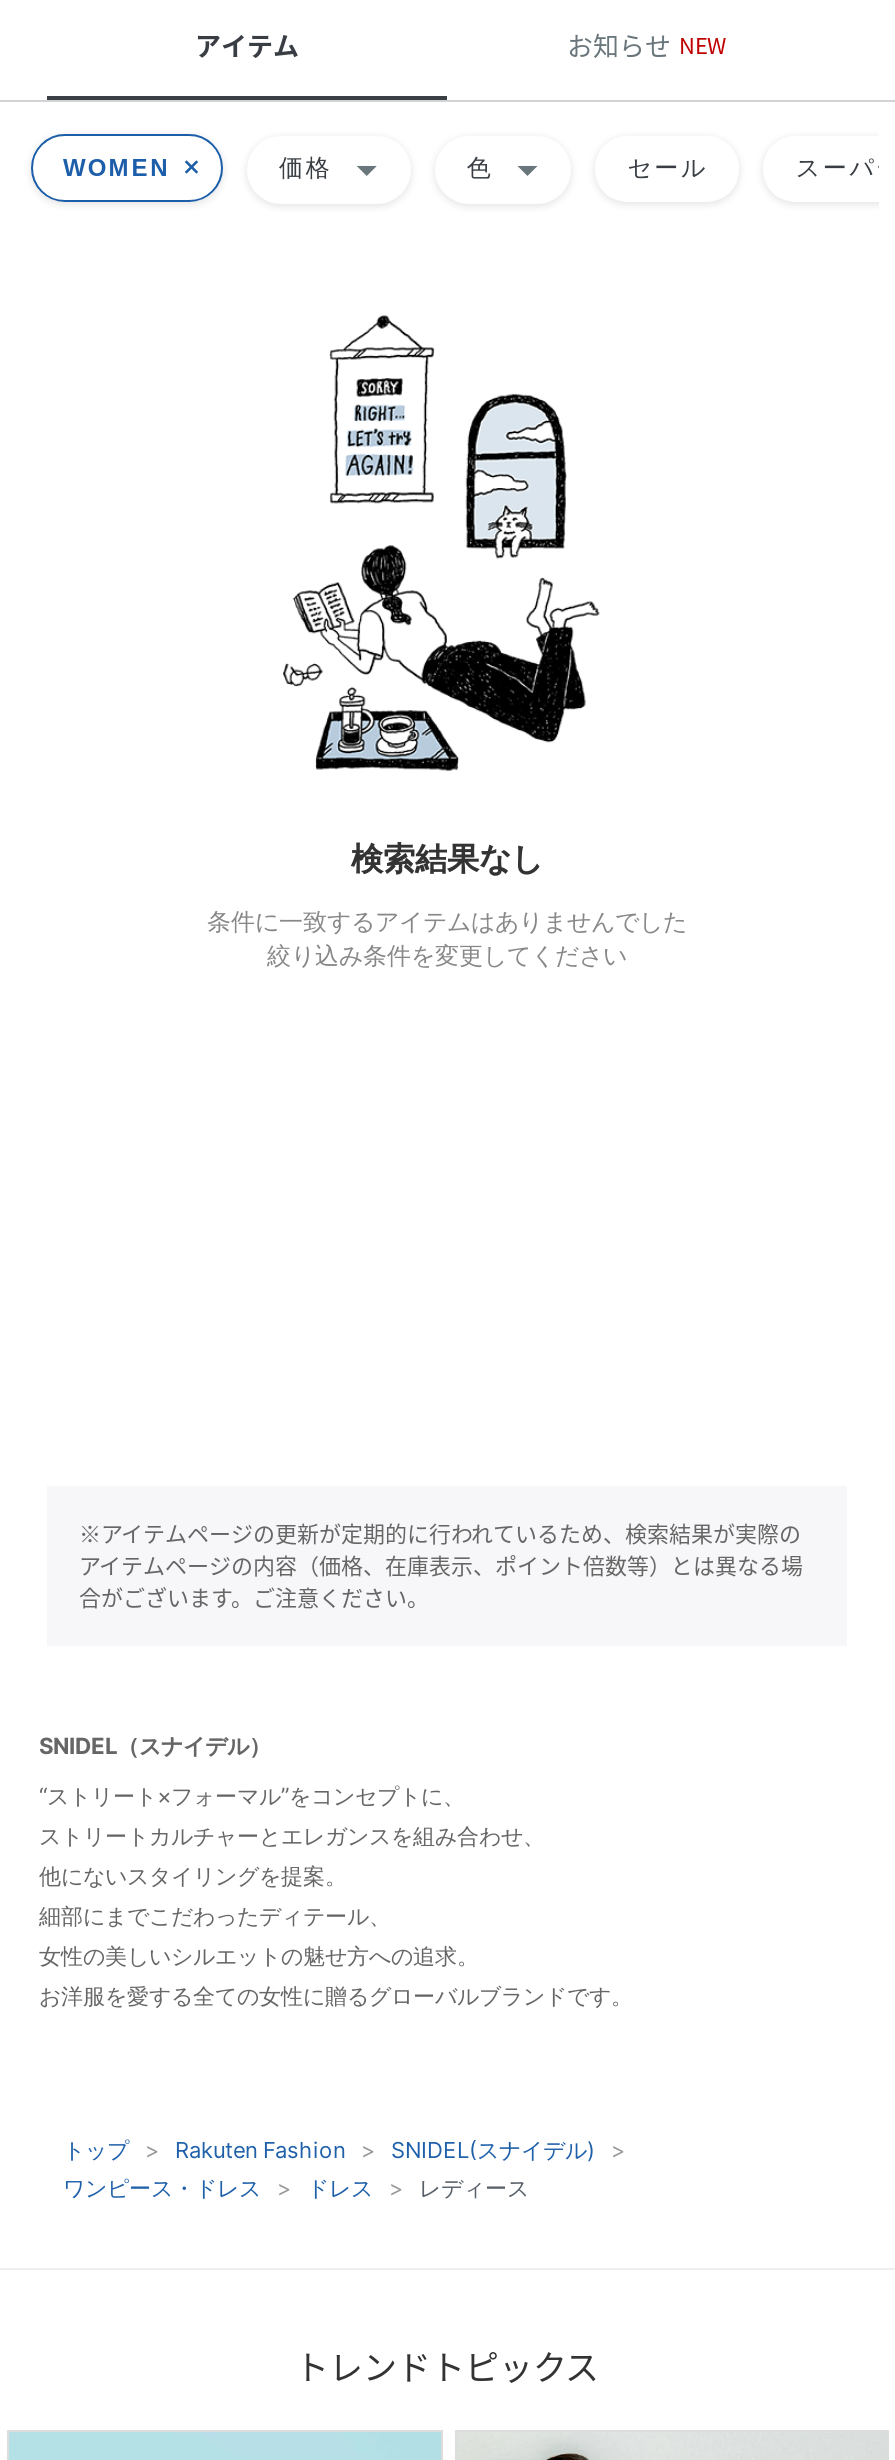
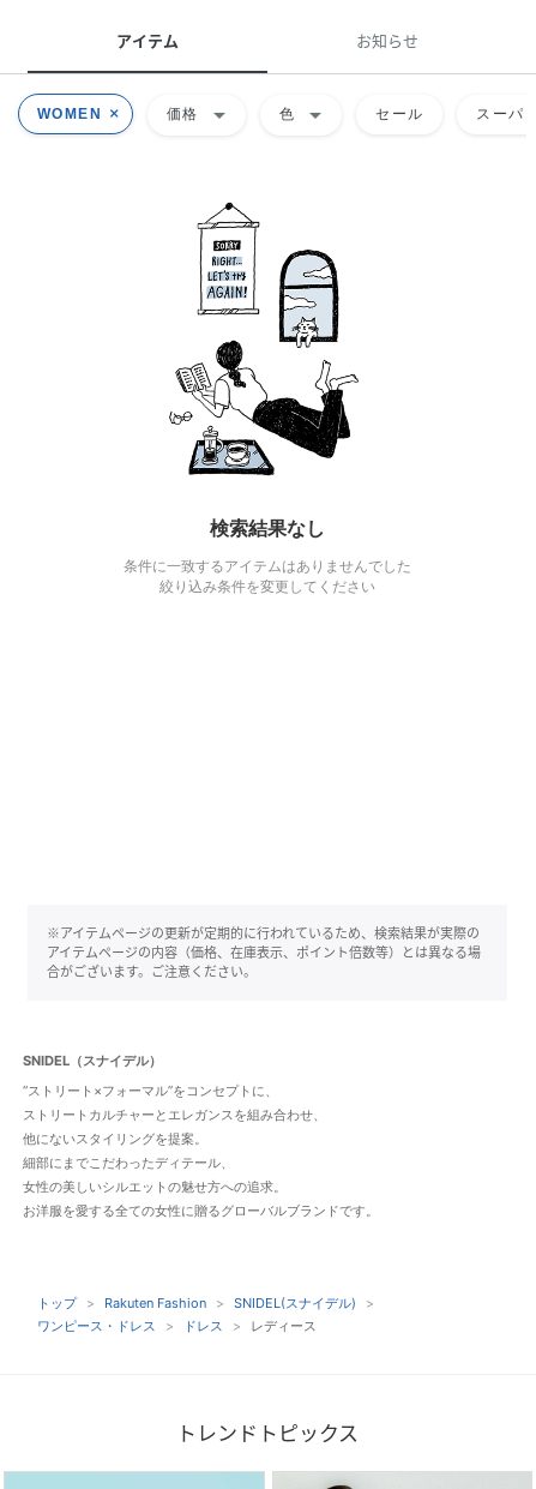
[567,27,727,65] お知らせ NEW -> [356,29,418,52] お知らせ

